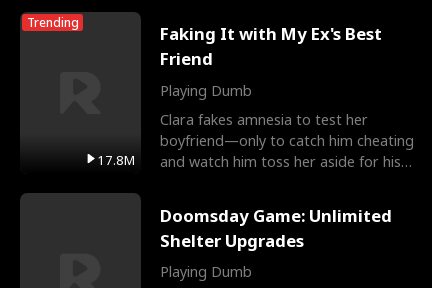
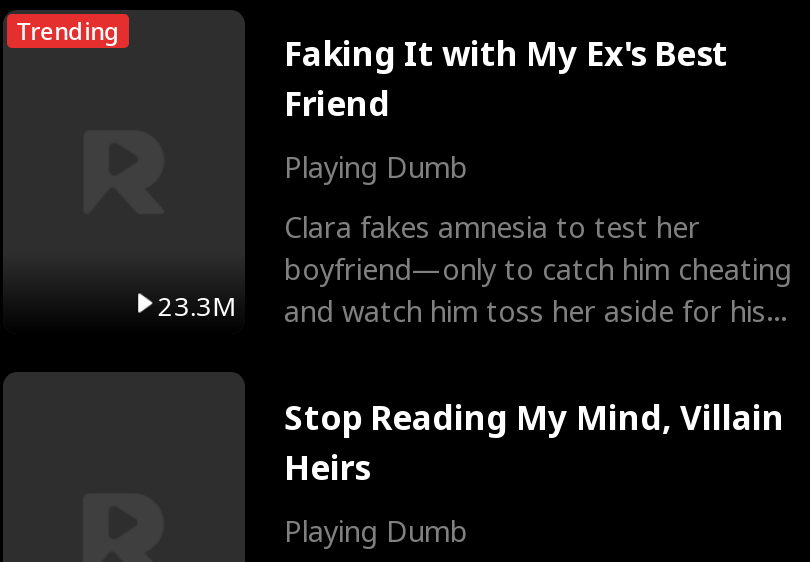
[97,151,401,171] 17.8M and watch him toss her aside for his -> [158,288,766,329] 23.3M and watch him toss her aside for his
[160,204,392,252] Doomsday Game: Unlimited | Shelter Upgrades -> [284,394,784,490] Stop Reading My Mind, Villain | Heirs

